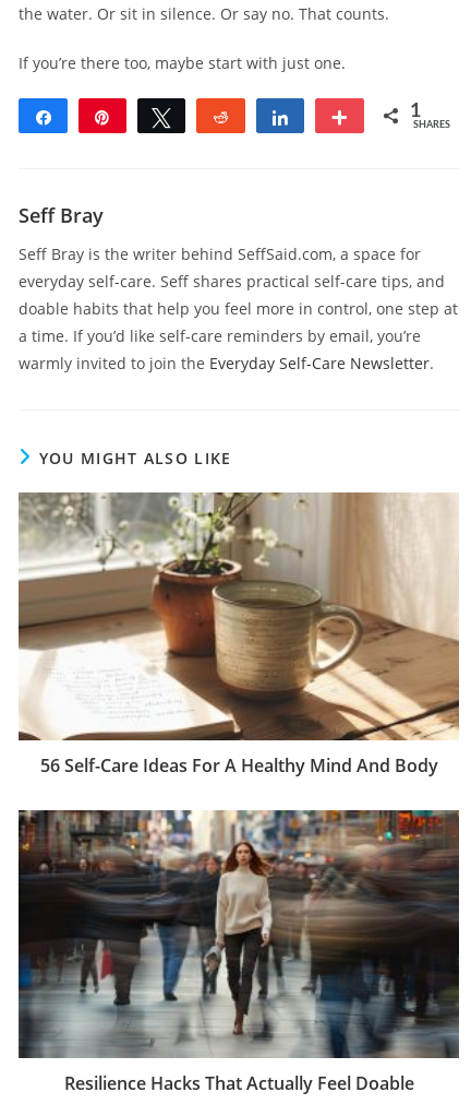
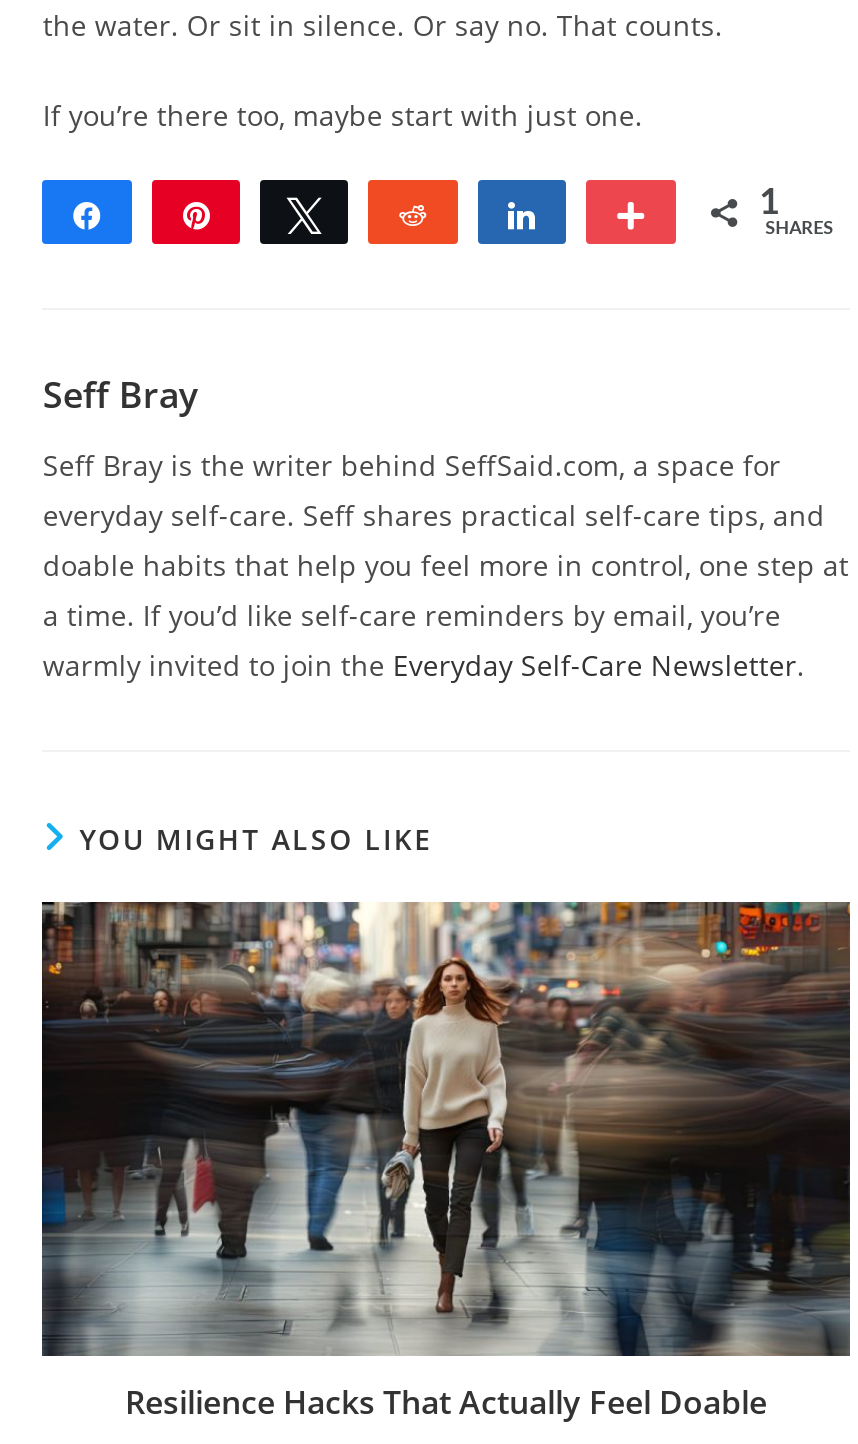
[17,491,460,778] [image] | 56 Self-Care Ideas For A Healthy Mind And Body -> none

